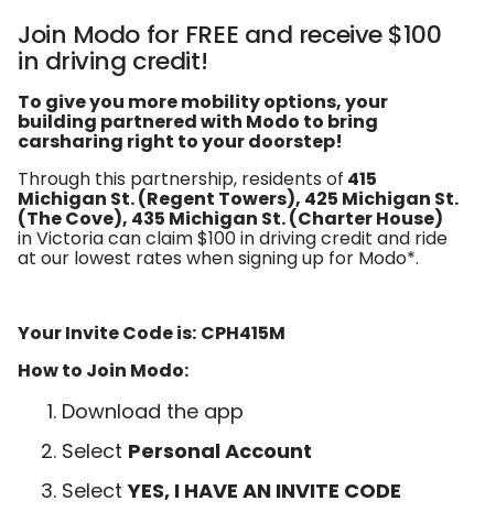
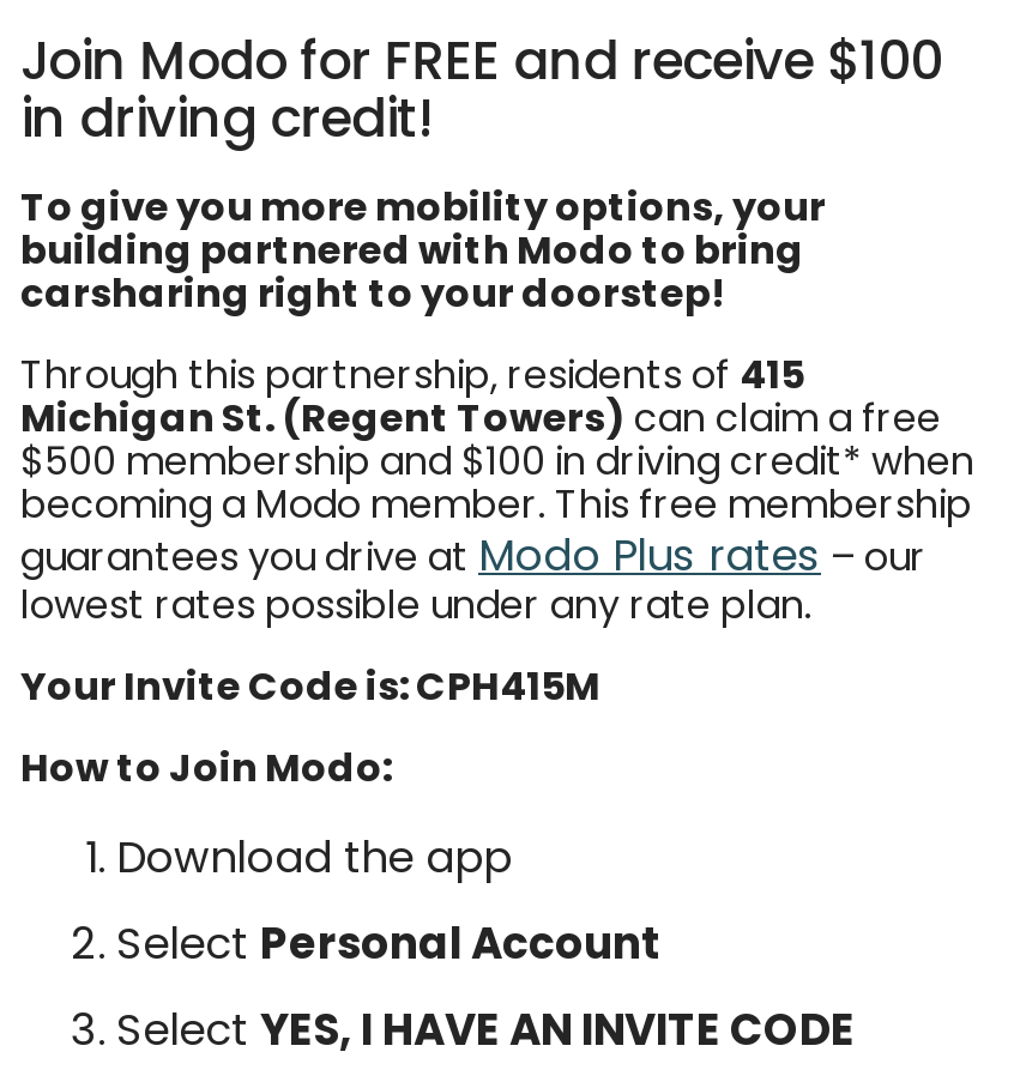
[18,186,459,271] Michigan St. (Regent Towers), 425 Michigan St. | (The Cove), 435 Michigan St. (Charter House) | in Victoria can claim $100 in driving credit and ride | at our lowest rates when signing up for Modo*. -> [20,391,974,633] Michigan St. (Regent Towers) can claim a free | $500 membership and $100 in driving credit* when | becoming a Modo member. This free membership | guarantees you drive at Modo Plus rates – our | lowest rates possible under any rate plan.

